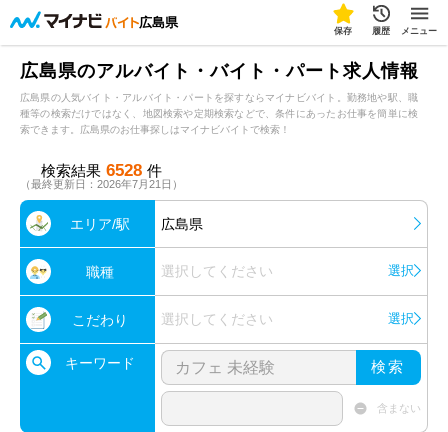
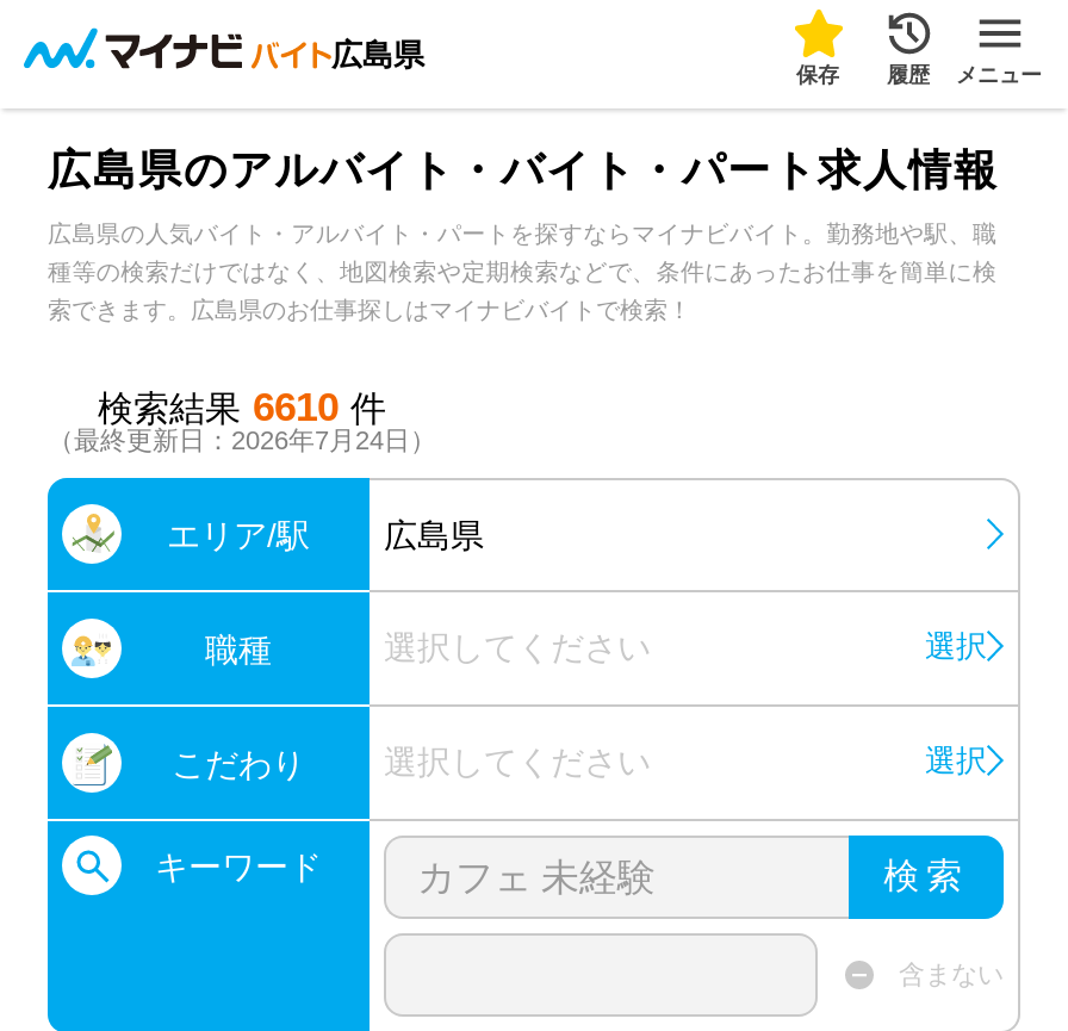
[41,161,162,180] 検索結果 6528 件 -> [98,385,386,430] 検索結果 6610 件
[20,178,183,190] （最終更新日：2026年7月21日） -> [48,426,436,454] （最終更新日：2026年7月24日）

